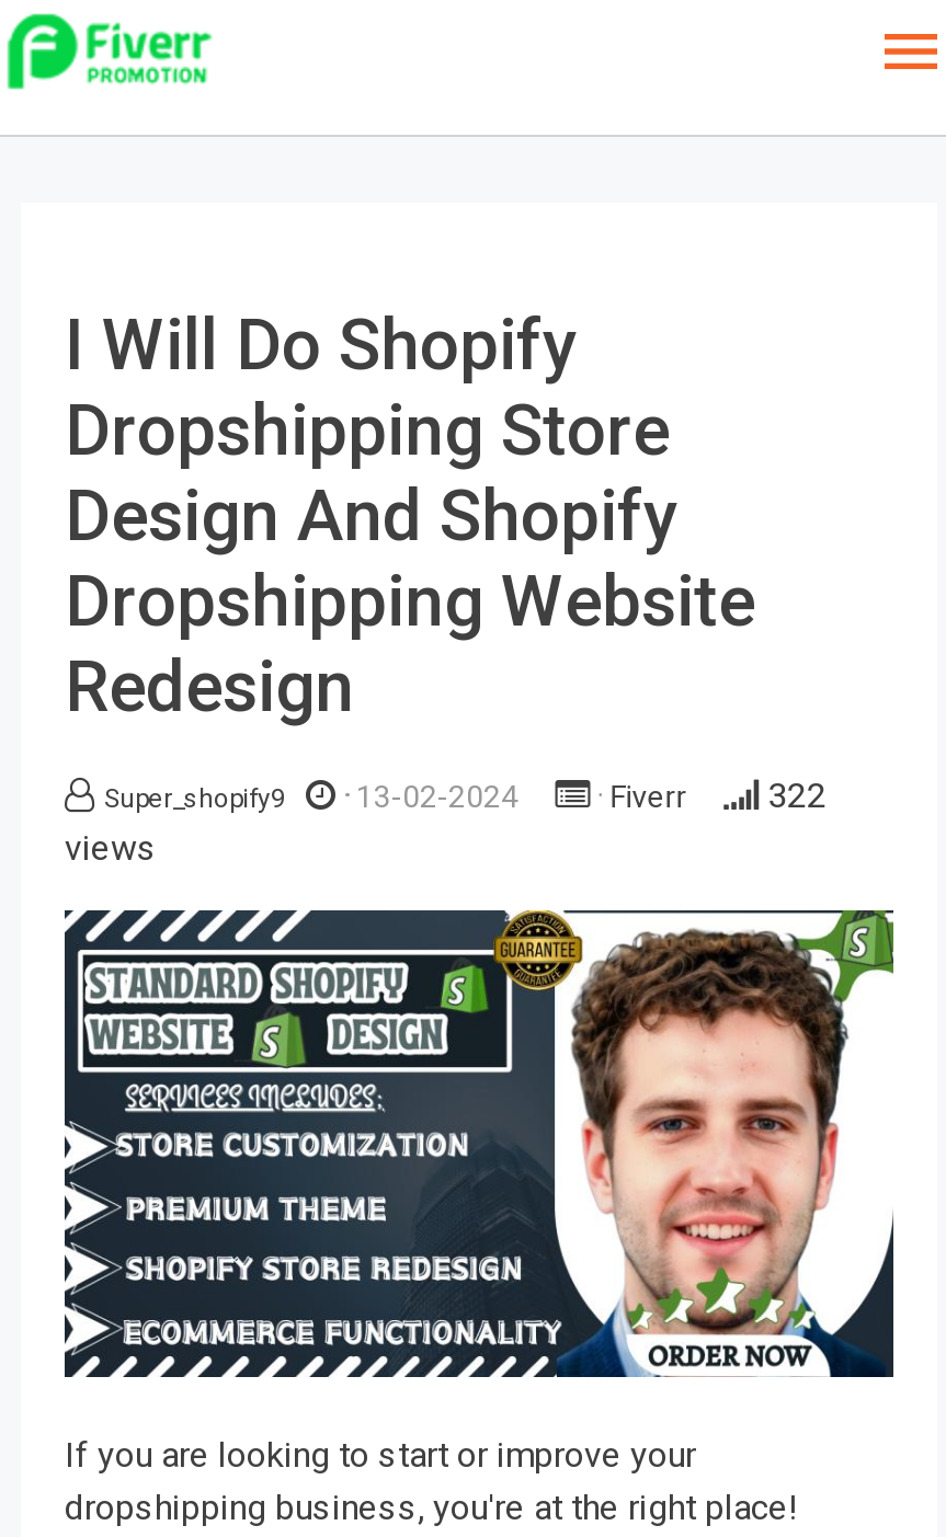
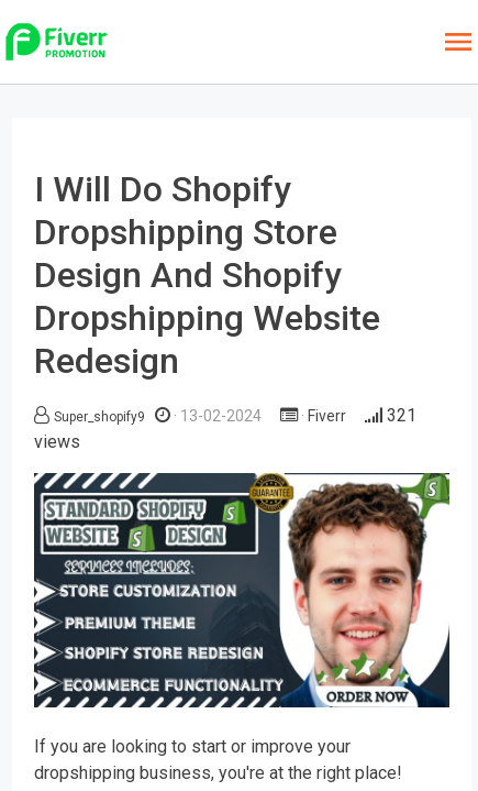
[759,775,827,816] 322 -> [382,405,416,426] 321

